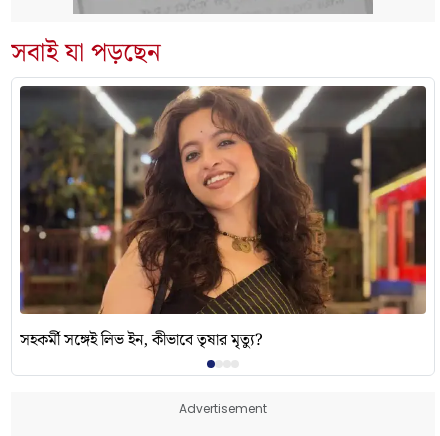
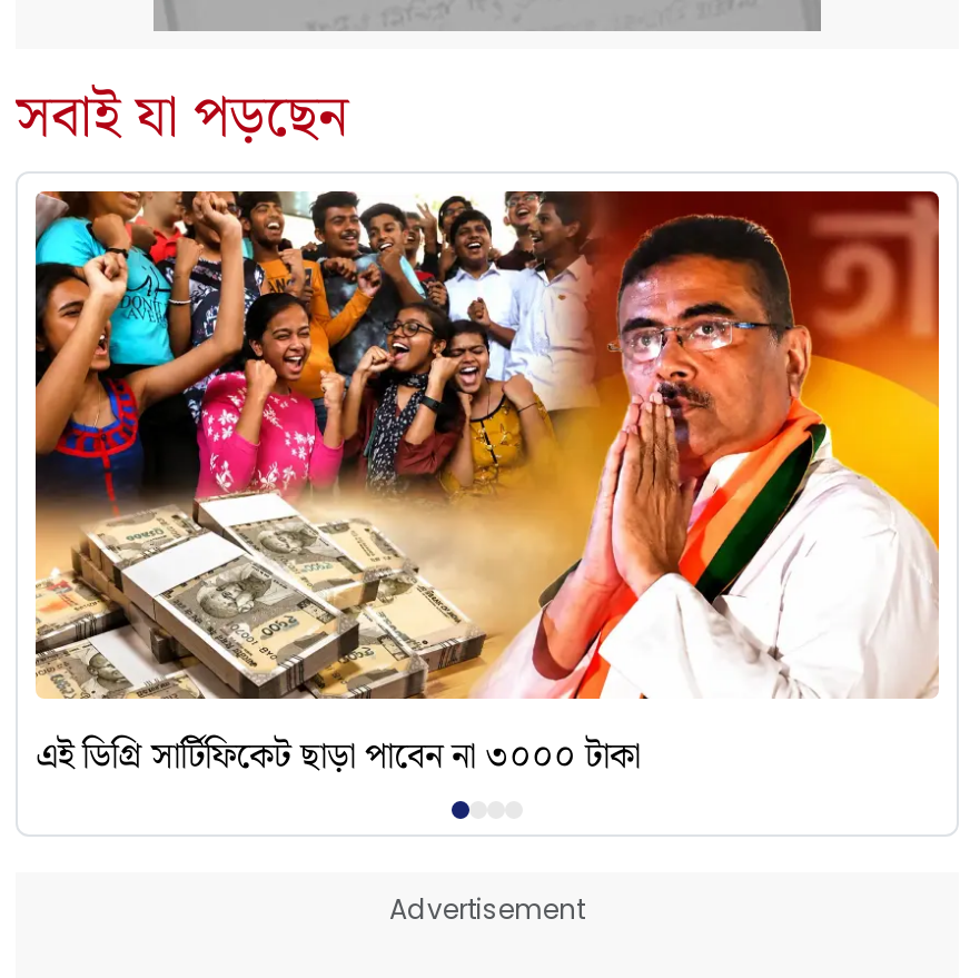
[19,85,427,353] [image] | সহকর্মী সঙ্গেই লিভ ইন, কীভাবে তৃষার মৃত্যু? -> [33,189,941,786] [image] | এই ডিগ্রি সার্টিফিকেট ছাড়া পাবেন না ৩০০০ টাকা

